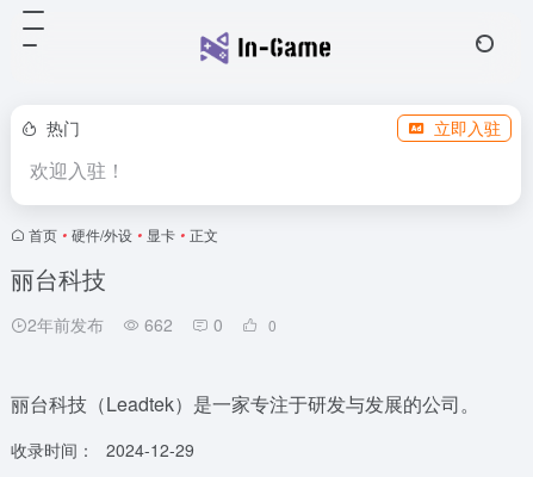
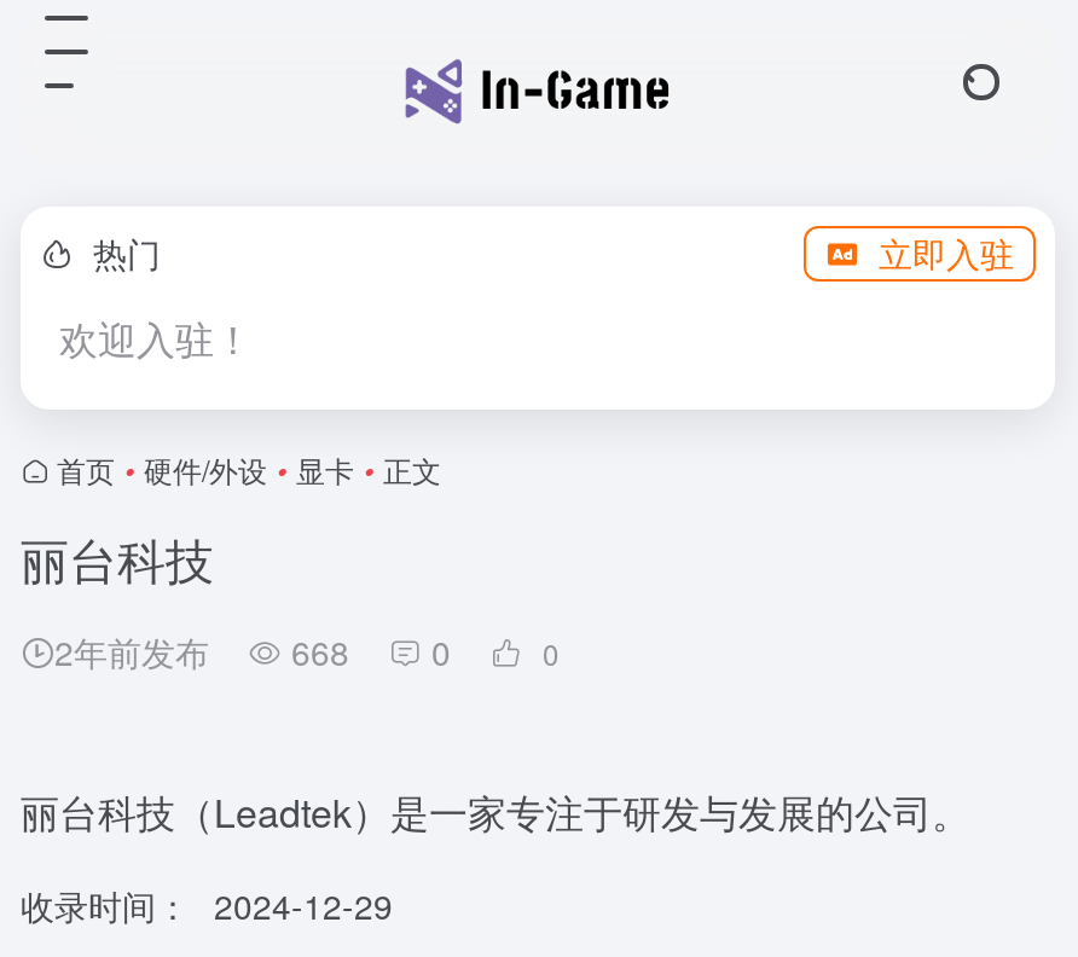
[27,312,223,336] 2年前发布 662 0 -> [54,627,451,675] 2年前发布 668 0

